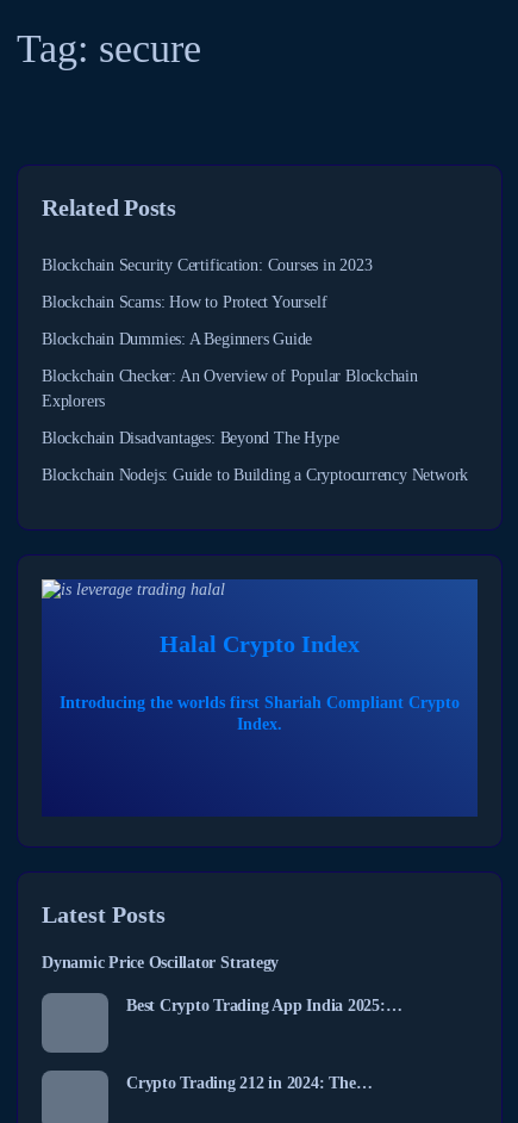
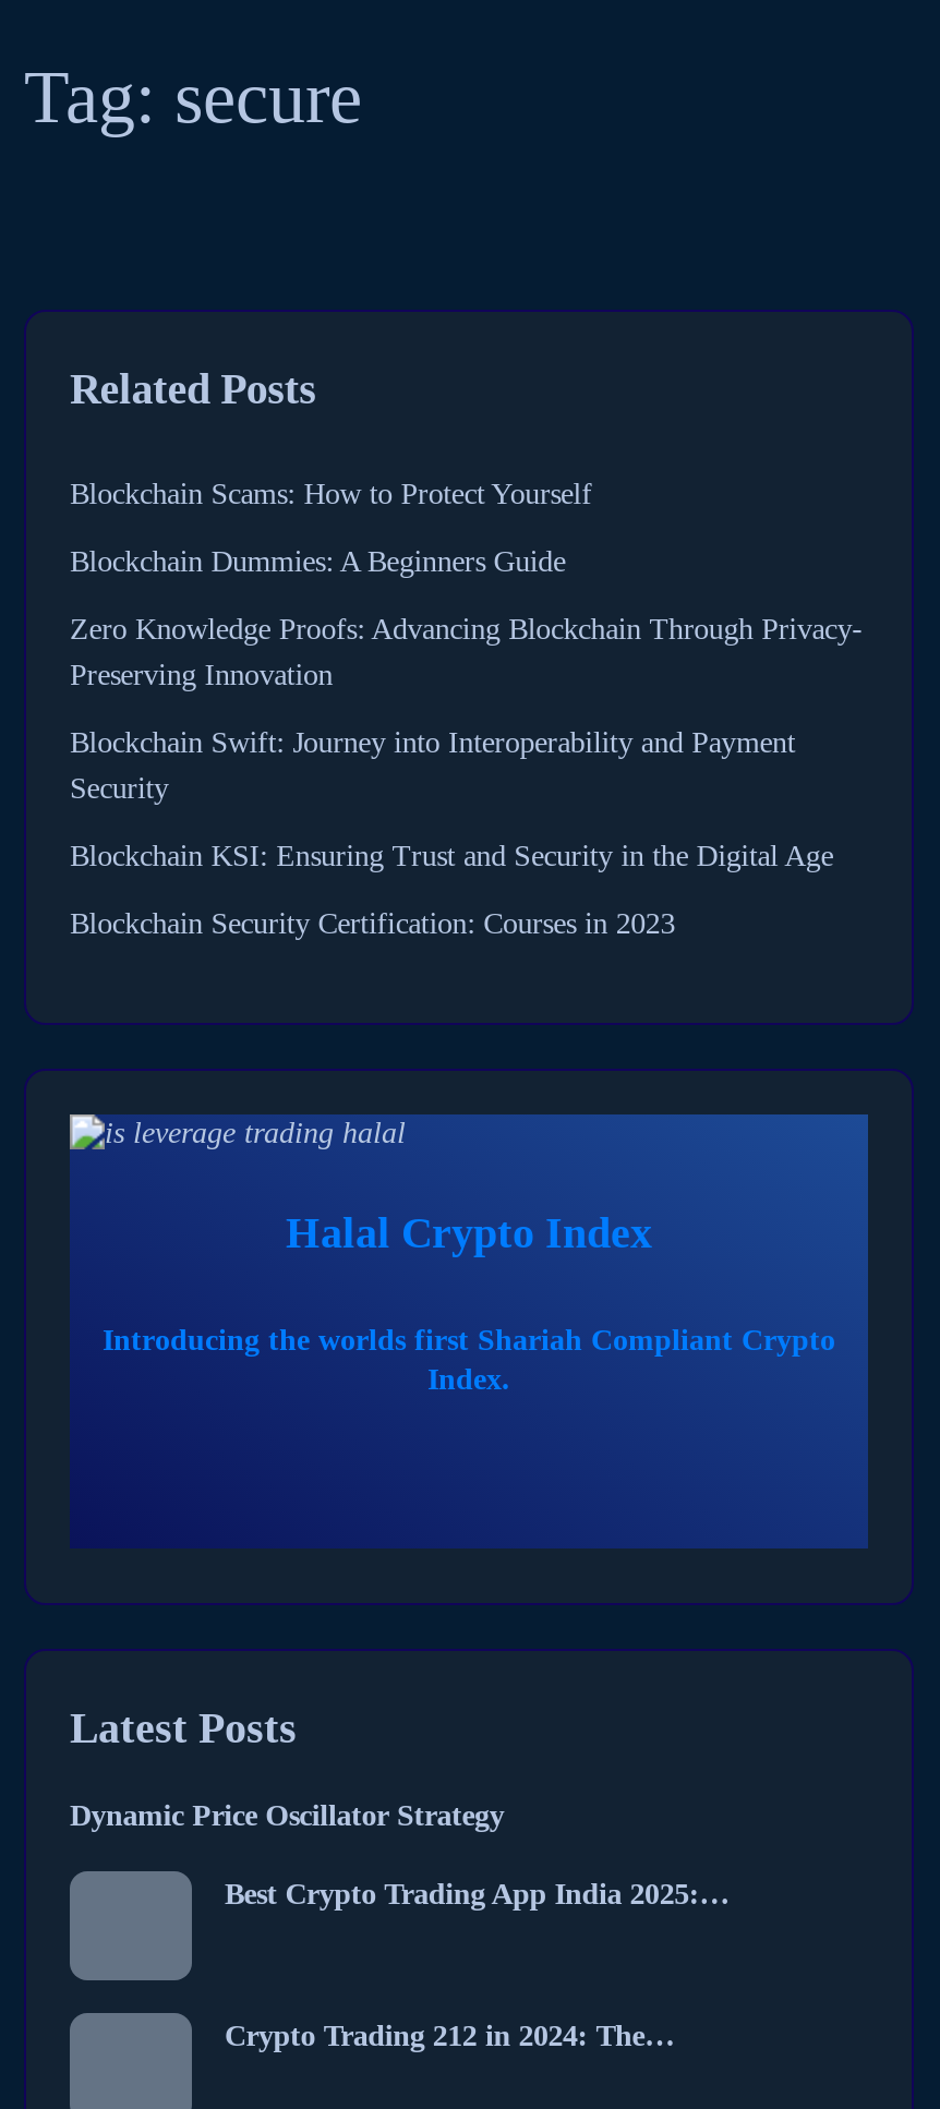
moved [42,256,372,274] -> [70,907,675,940]: Blockchain Security Certification: Courses in 2023
moved [42,293,327,348] -> [70,478,592,578]: Blockchain Scams: How to Protect Yourself | Blockchain Dummies: A Beginners Guide
[42,367,468,484] Blockchain Checker: An Overview of Popular Blockchain | Explorers | Blockchain Disadvantages: Beyond The Hype | Blockchain Nodejs: Guide to Building a Cryptocurrency Network -> [70,613,862,872] Zero Knowledge Proofs: Advancing Blockchain Through Privacy- | Preserving Innovation | Blockchain Swift: Journey into Interoperability and Payment | Security | Blockchain KSI: Ensuring Trust and Security in the Digital Age

